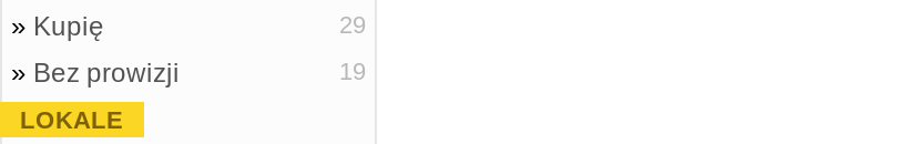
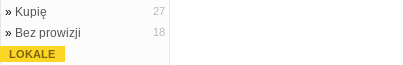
[339,11,366,38] 29 -> [153,5,165,17] 27
[339,58,366,84] 19 -> [153,26,165,38] 18

